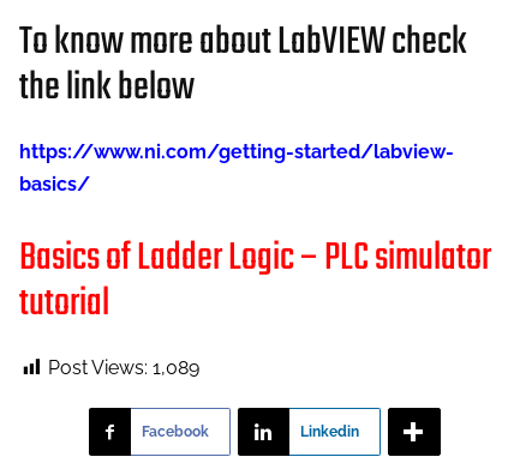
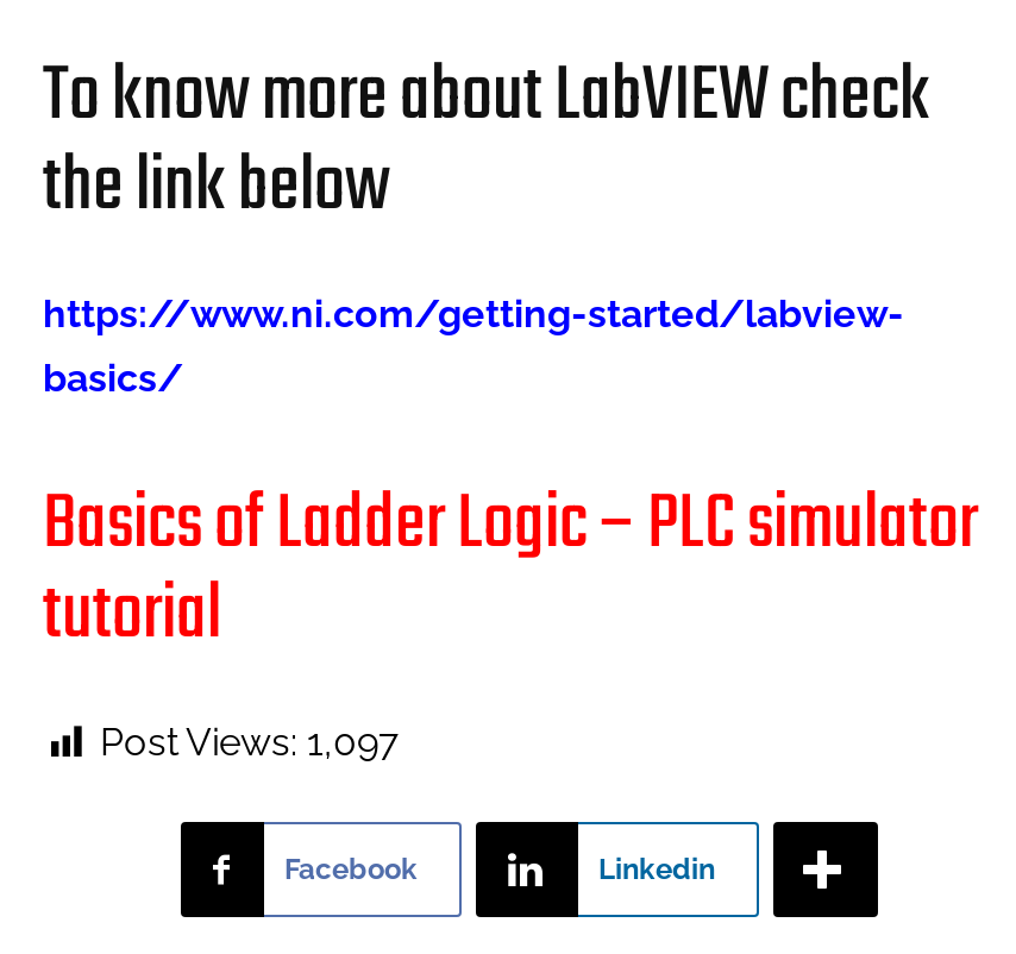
[48,357,199,379] Post Views: 1,089 -> [100,720,400,766] Post Views: 1,097

